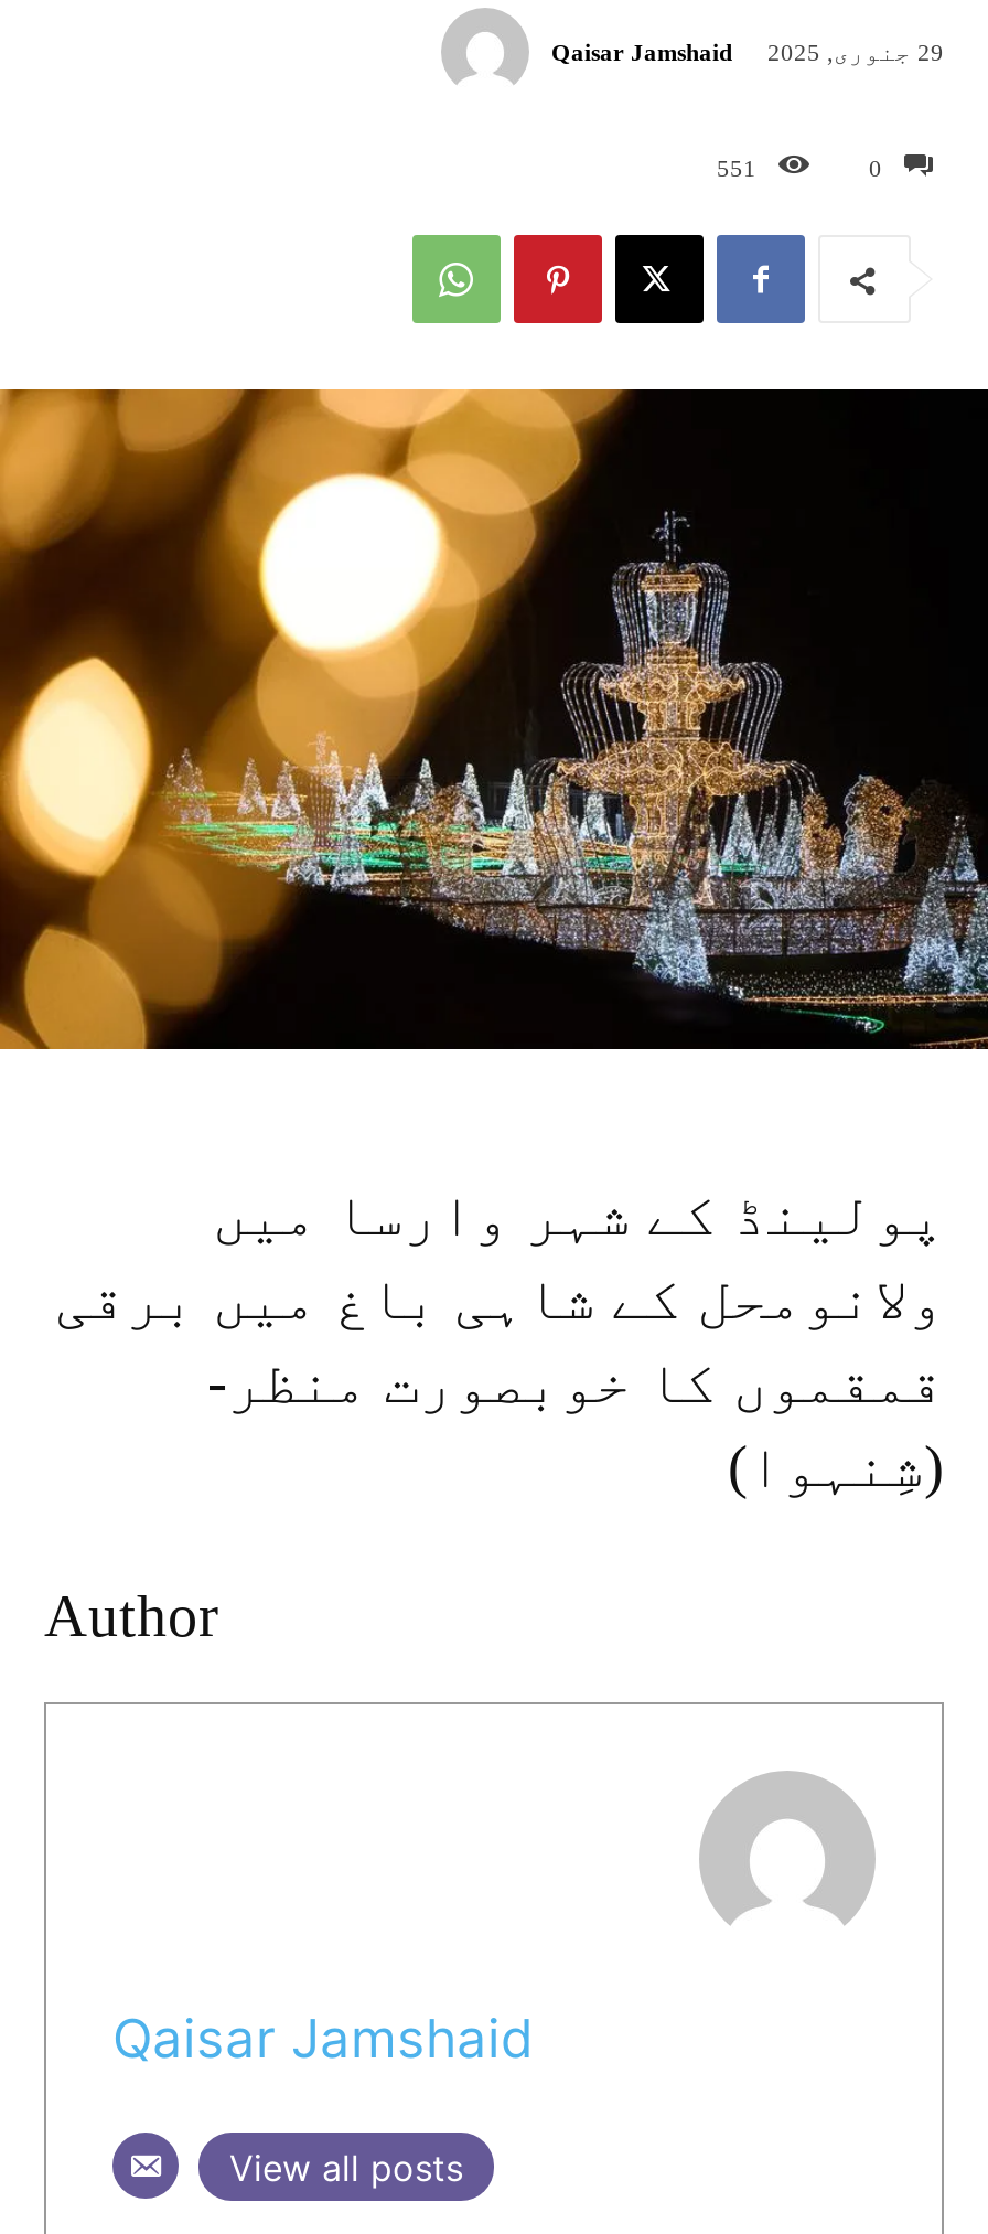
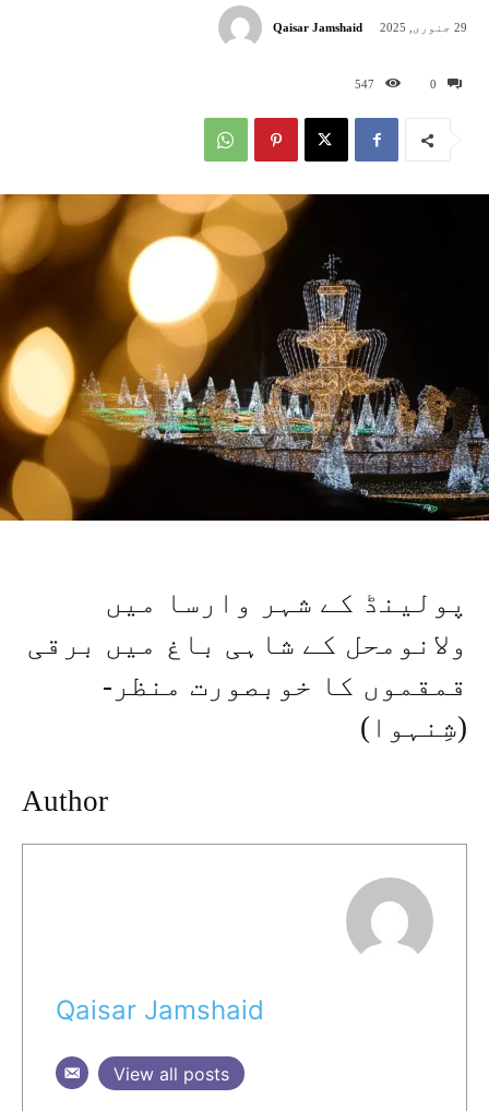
[717,154,756,181] 551 -> [355,78,374,91] 547

